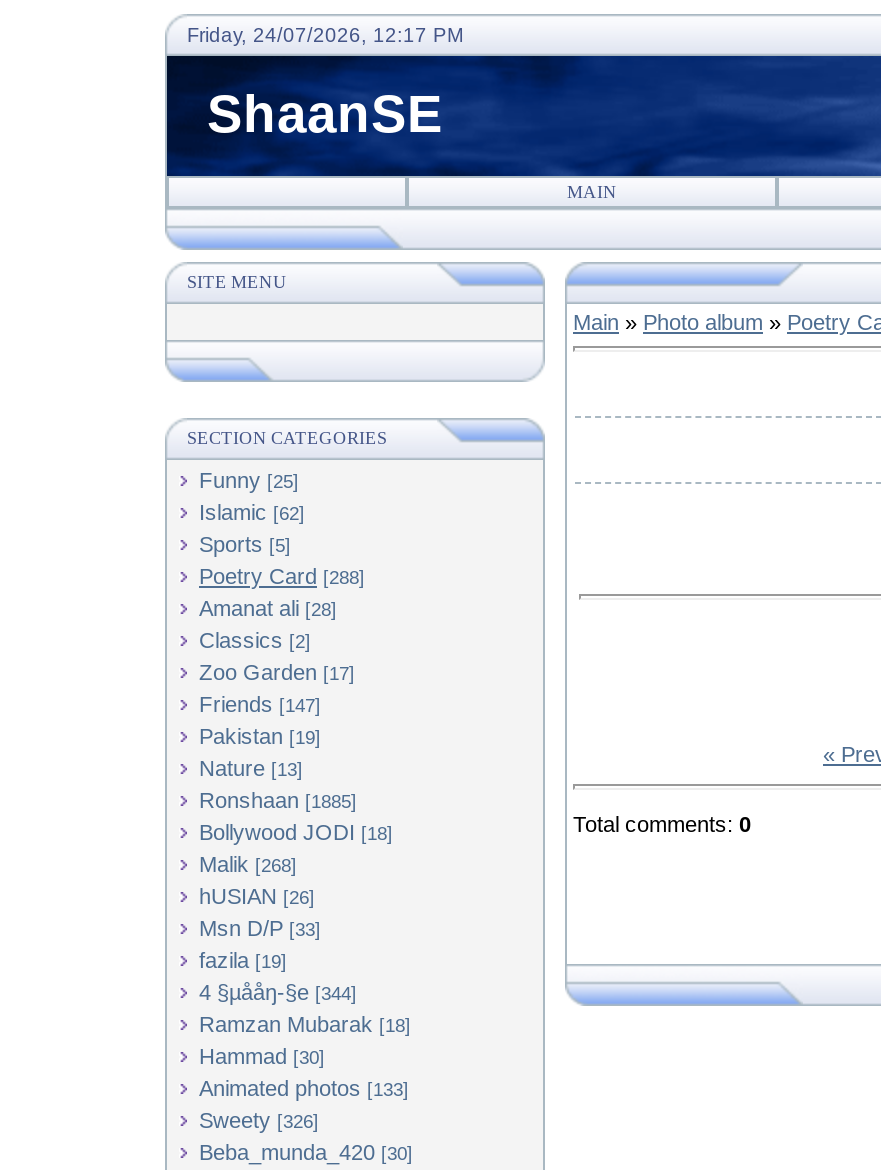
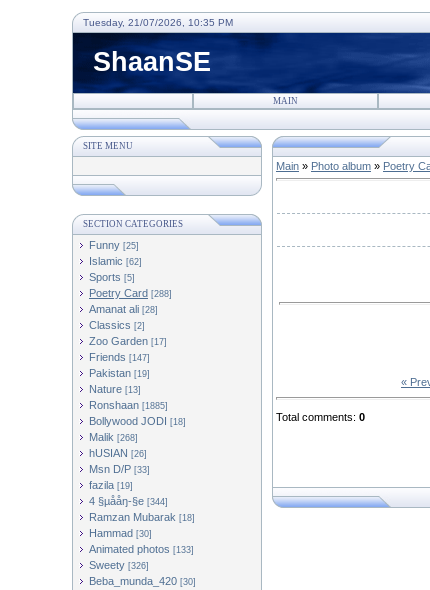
[187,24,463,46] Friday, 24/07/2026, 12:17 PM -> [83,17,233,28] Tuesday, 21/07/2026, 10:35 PM

